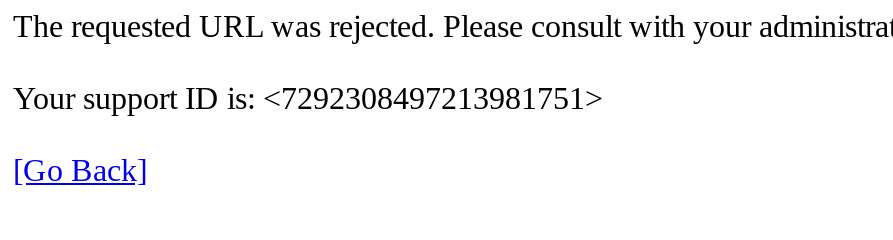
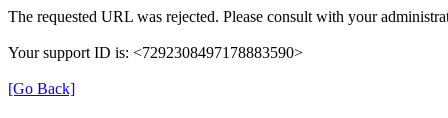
[13,81,603,115] Your support ID is: <7292308497213981751> -> [8,44,303,61] Your support ID is: <7292308497178883590>

